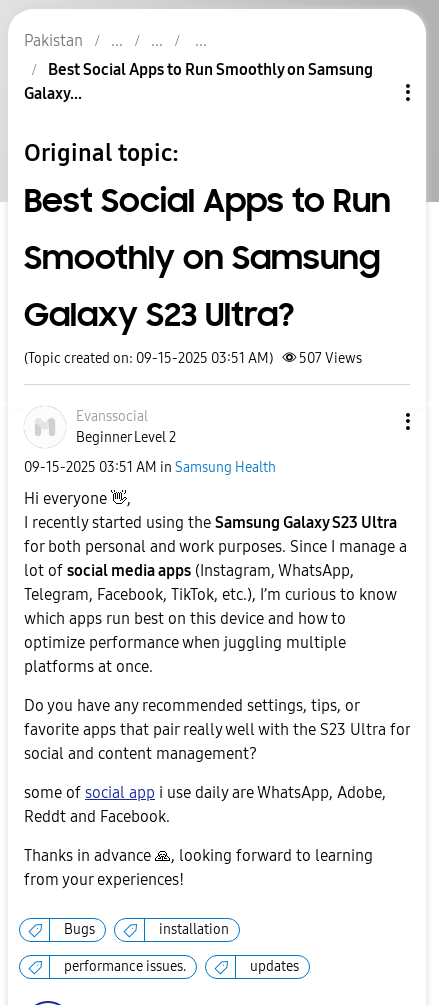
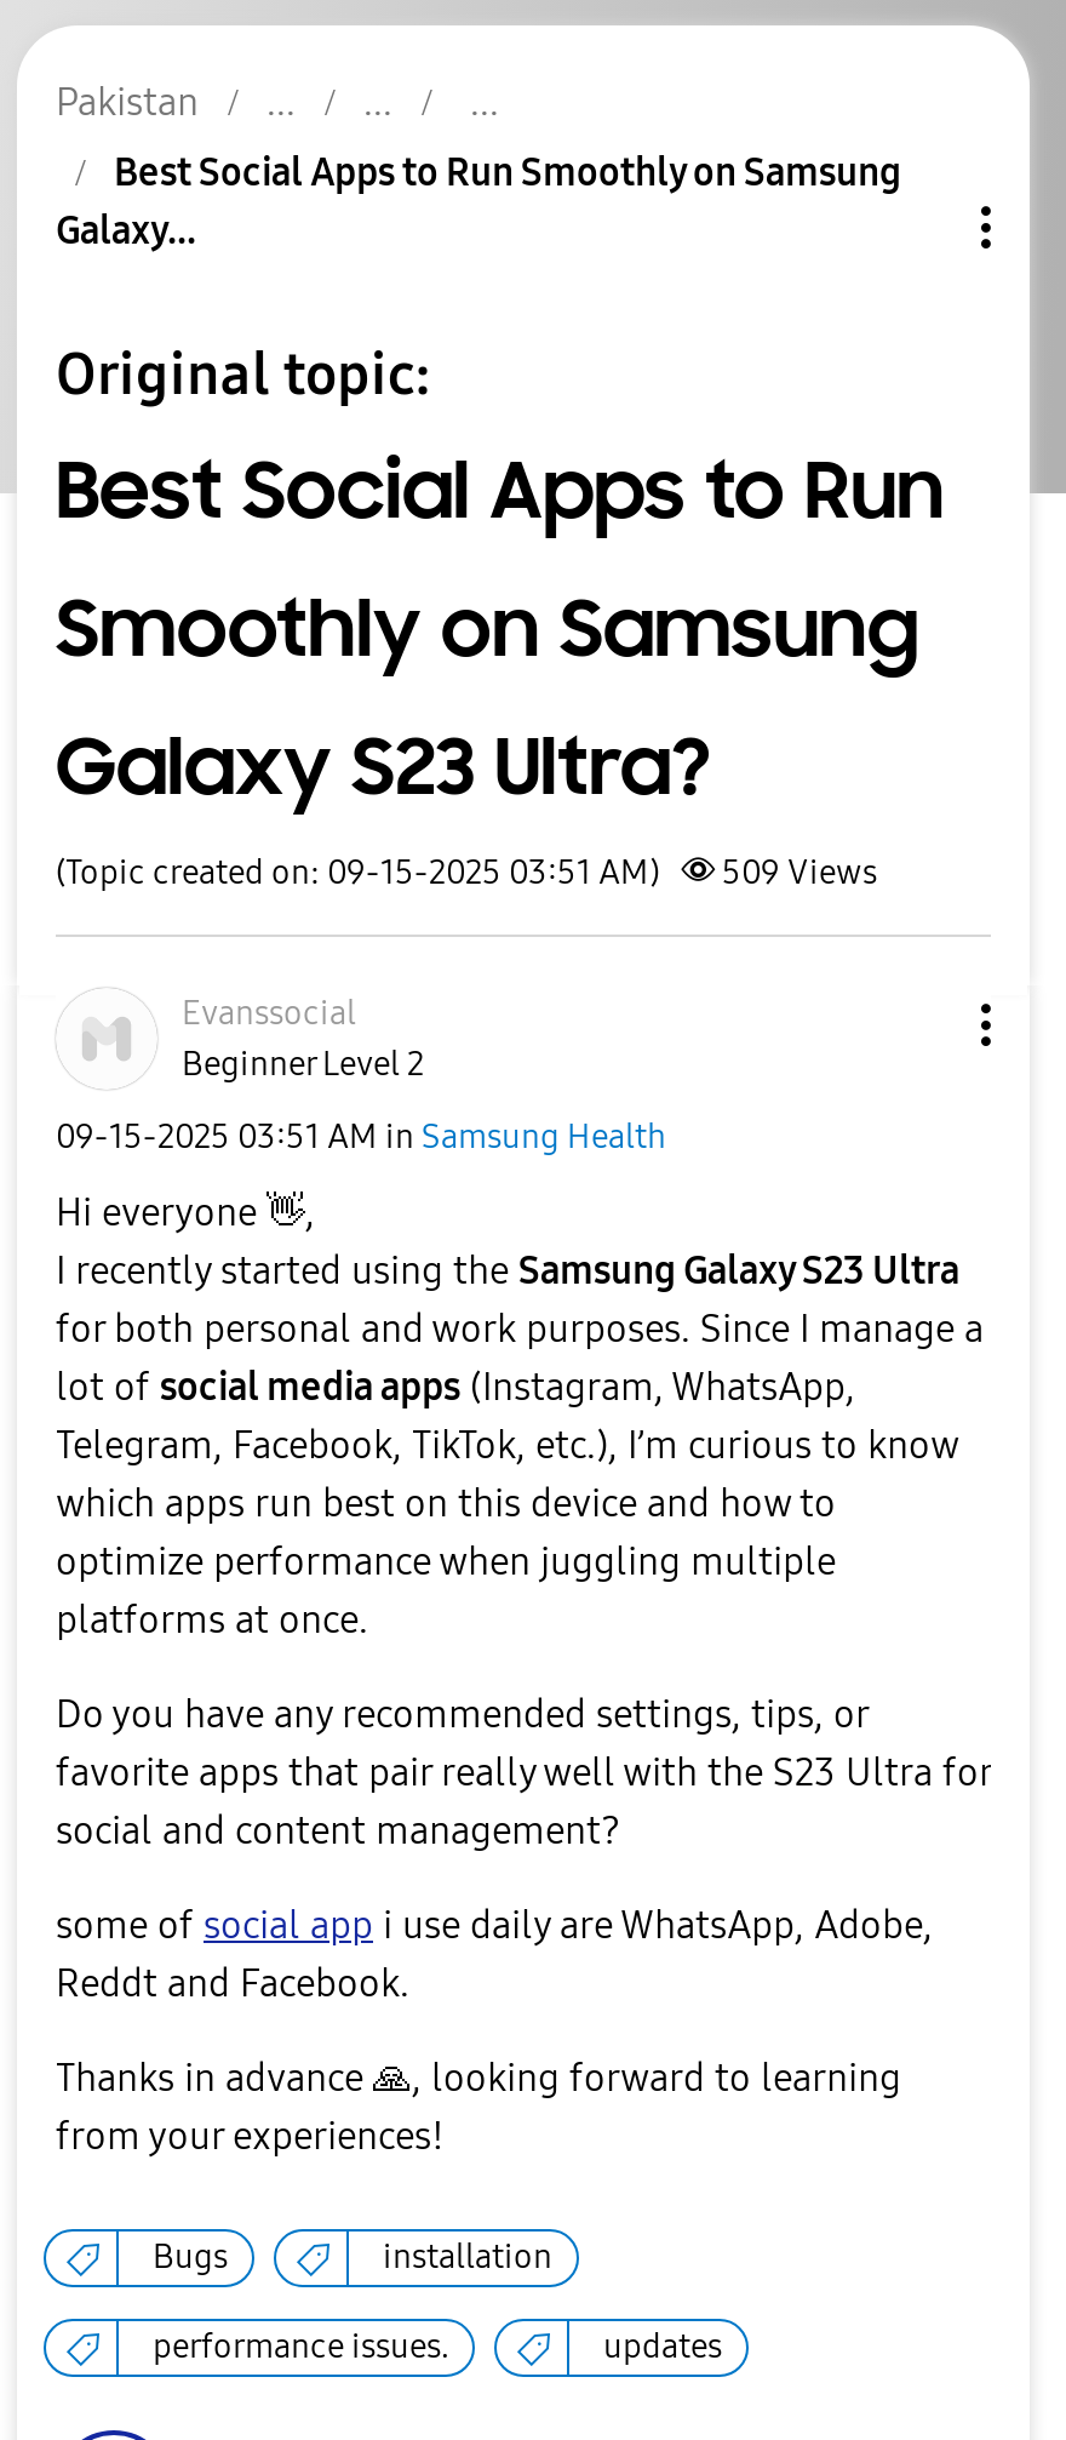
[24,350,362,367] (Topic created on: 09-15-2025 03:51 AM) 507 Views -> [56,852,877,893] (Topic created on: 09-15-2025 03:51 AM) 509 Views

